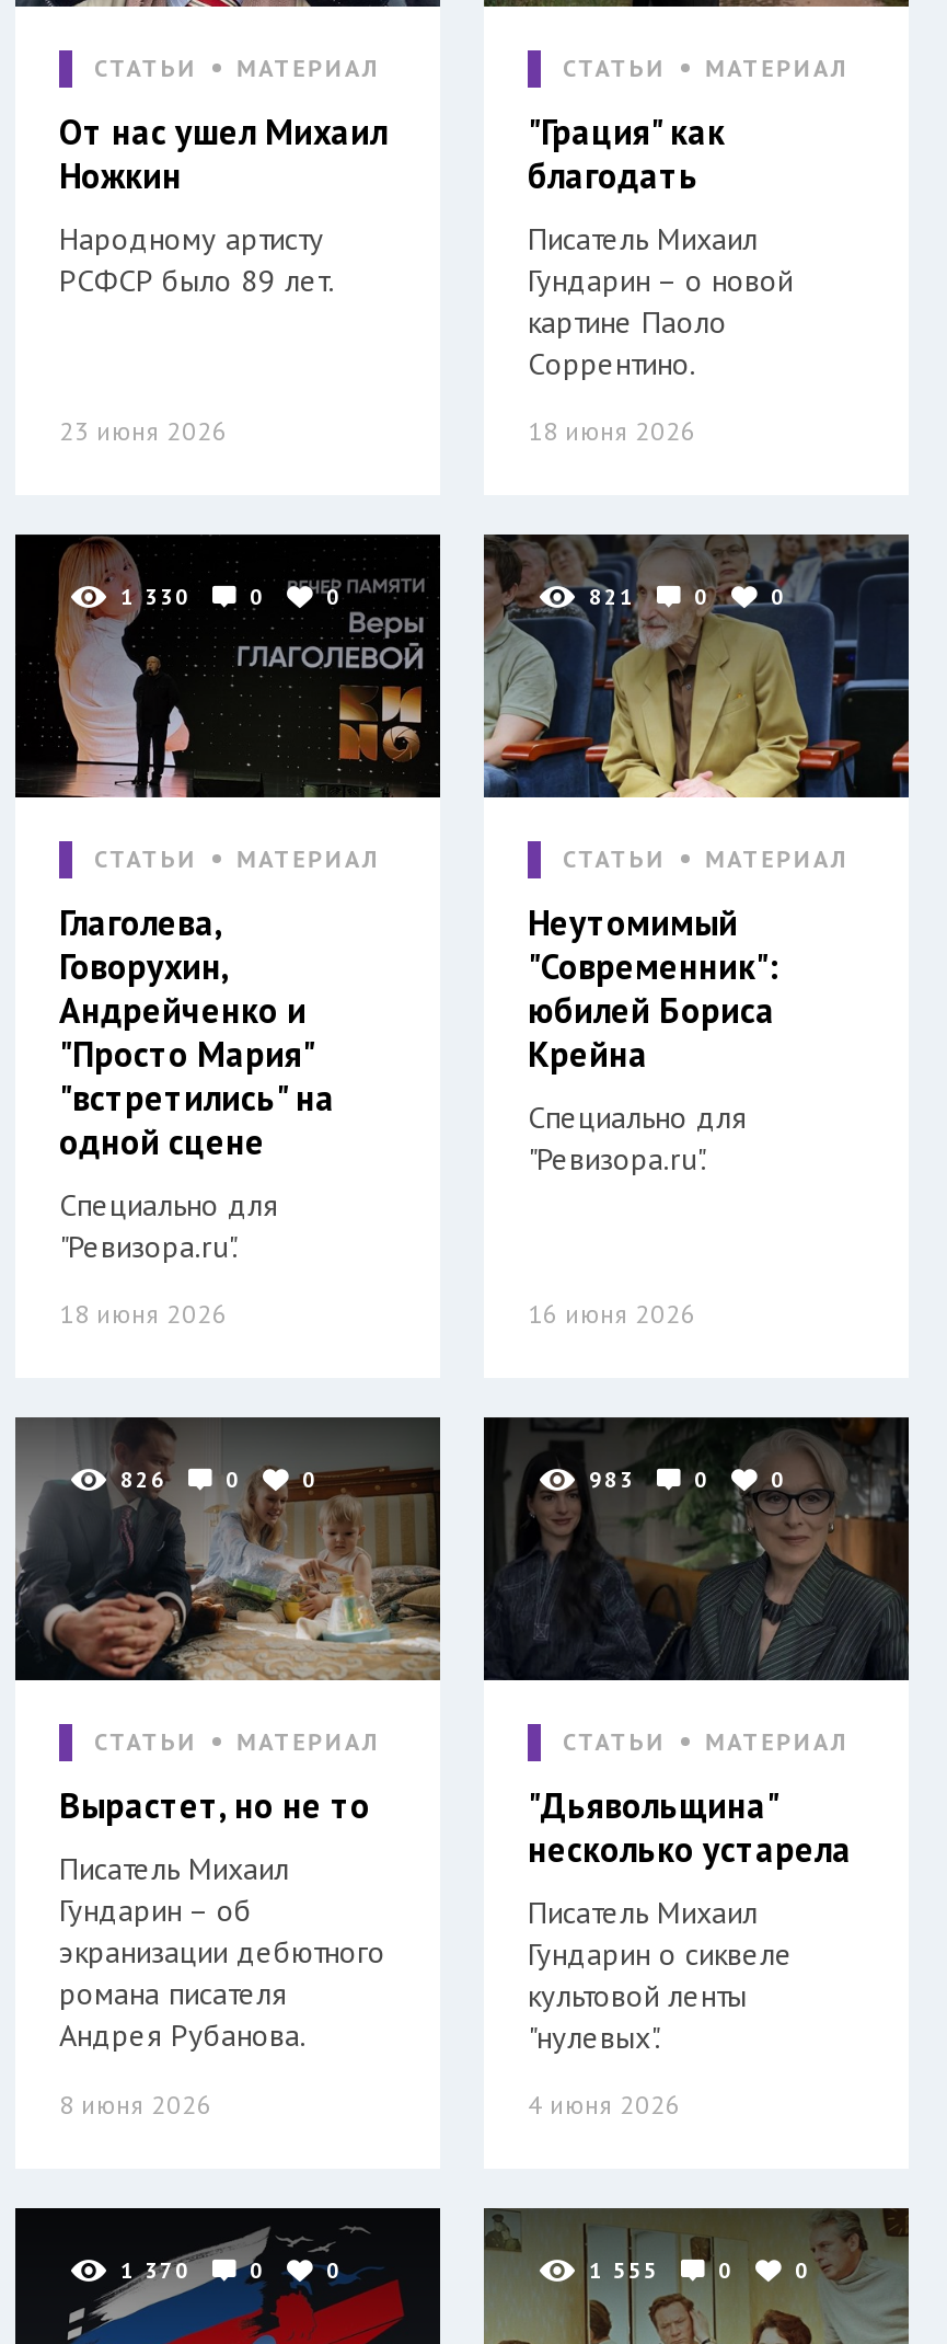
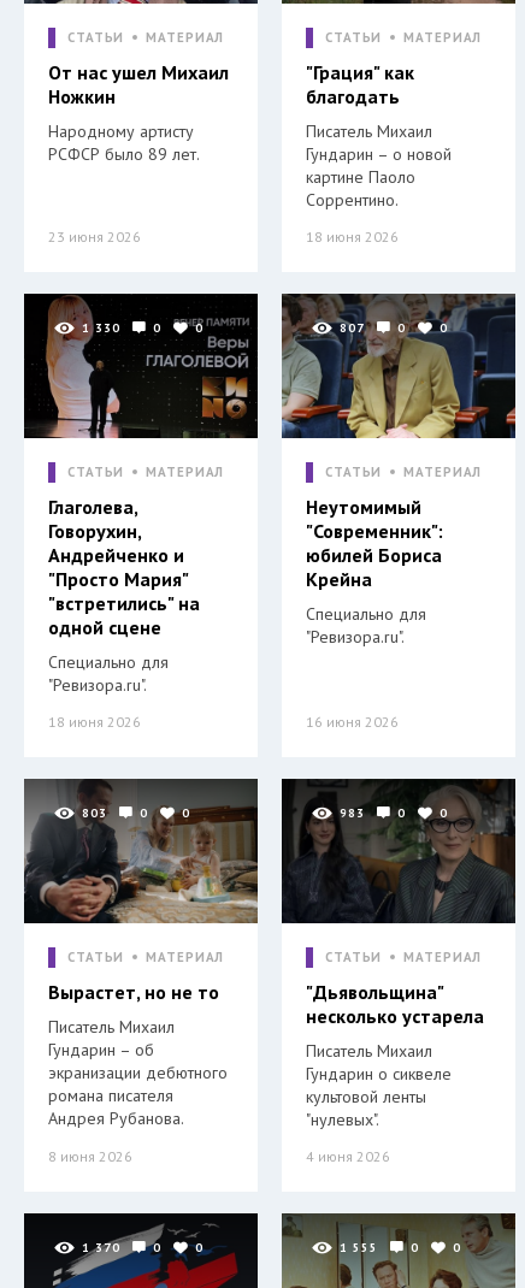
[589,583,635,611] 821 -> [340,320,365,336] 807
[120,1466,166,1494] 826 -> [82,805,107,821] 803

